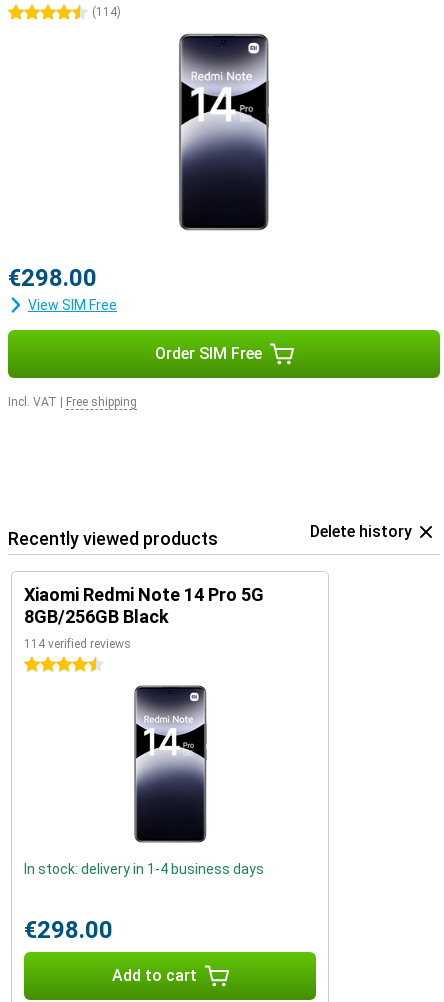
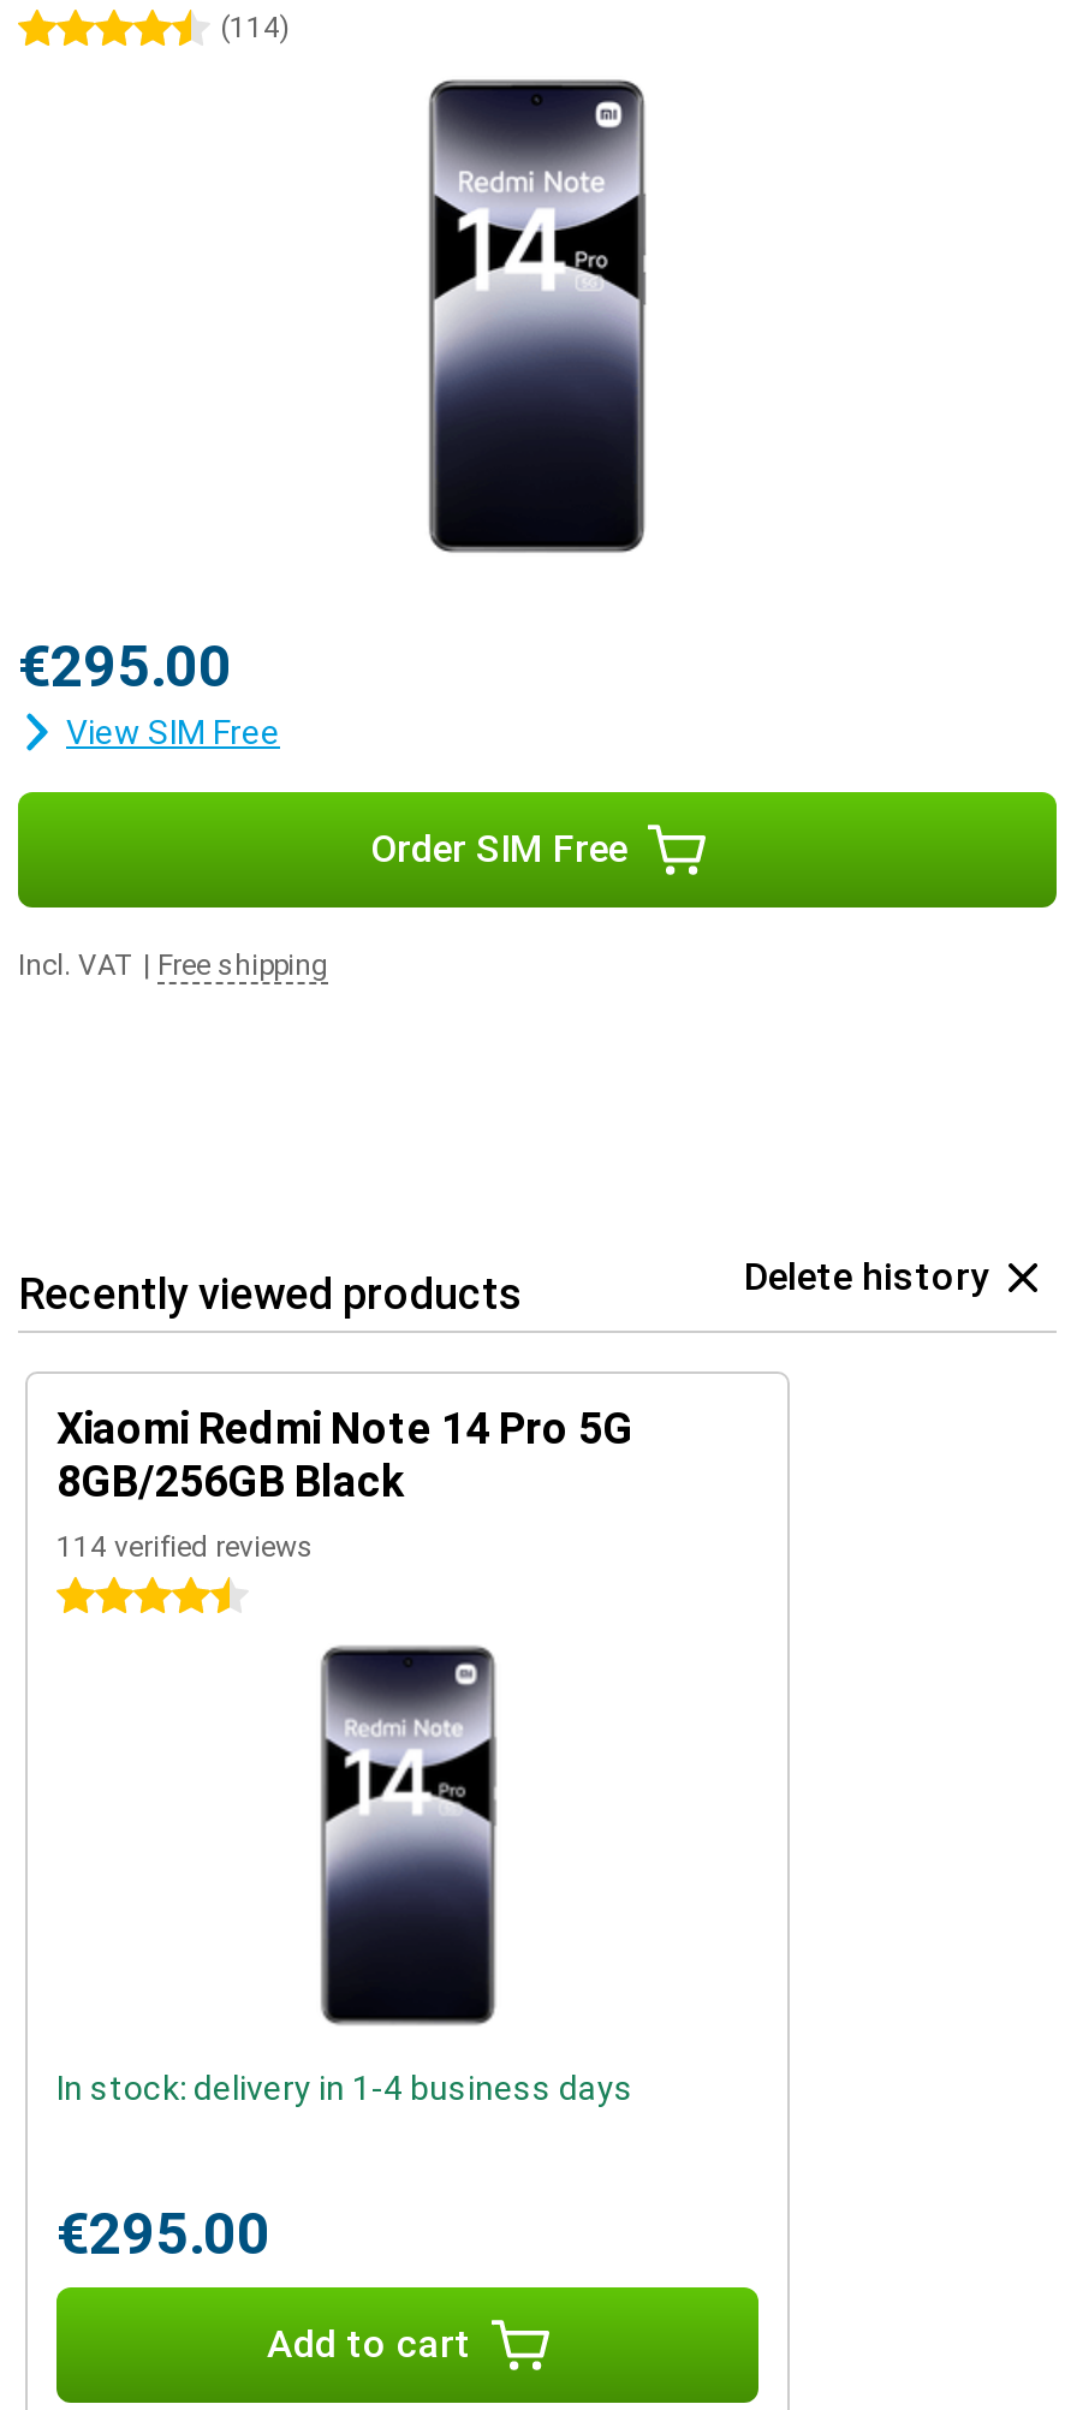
[8,264,97,292] €298.00 -> [18,633,232,701] €295.00
[24,916,113,944] €298.00 -> [56,2201,270,2268] €295.00

